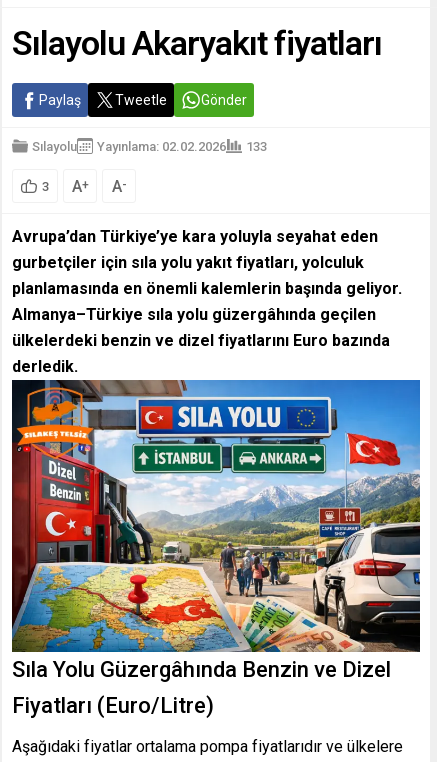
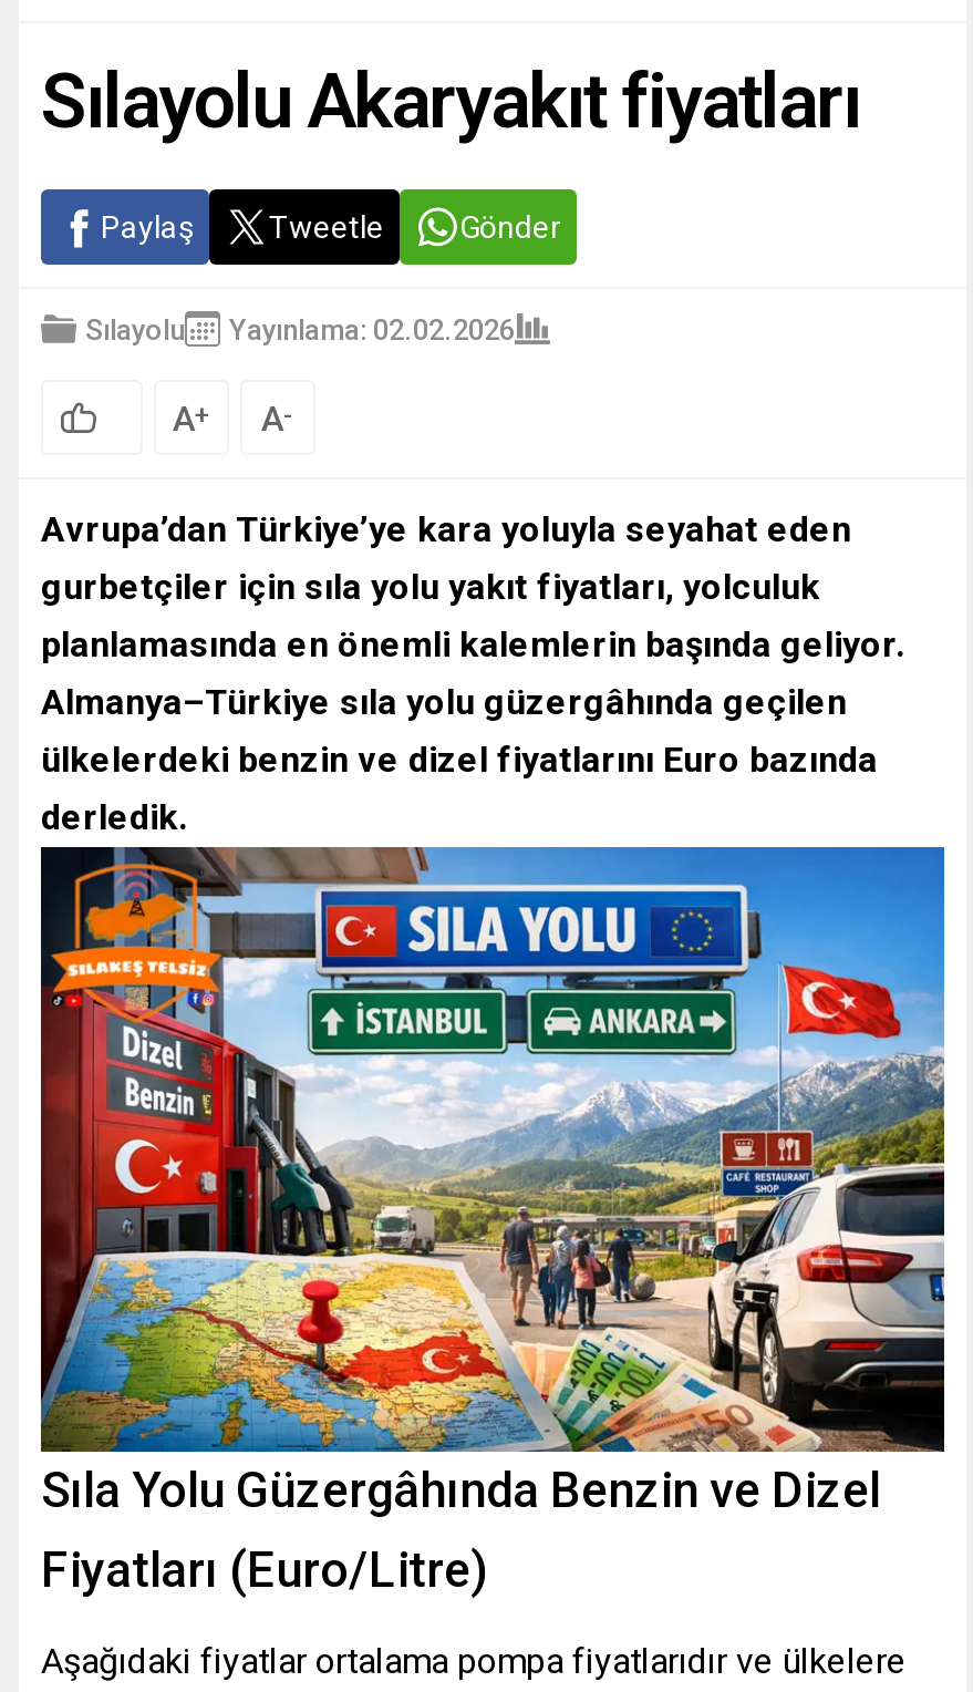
[42,139,267,194] 133 | 3 -> none

